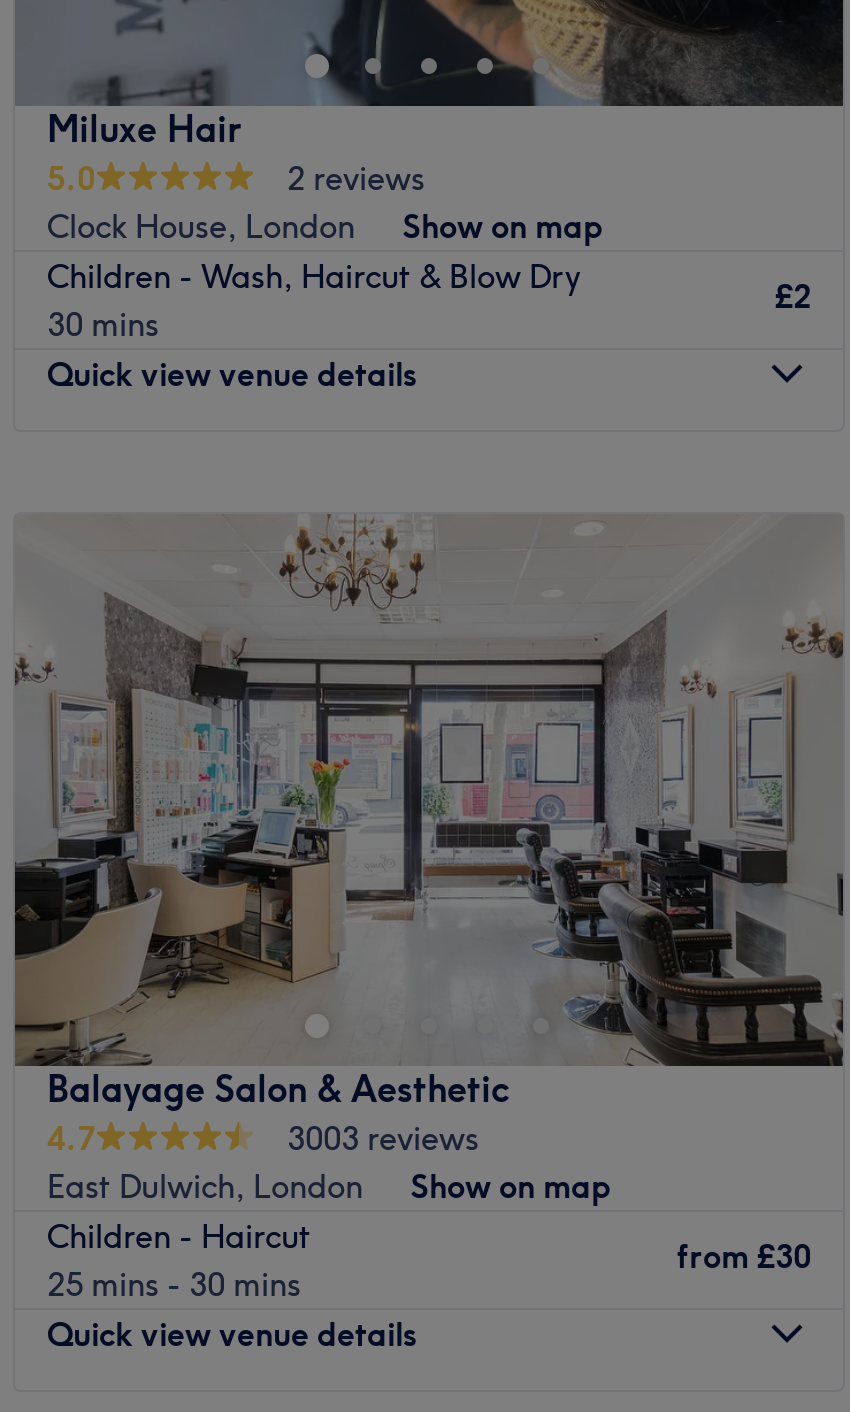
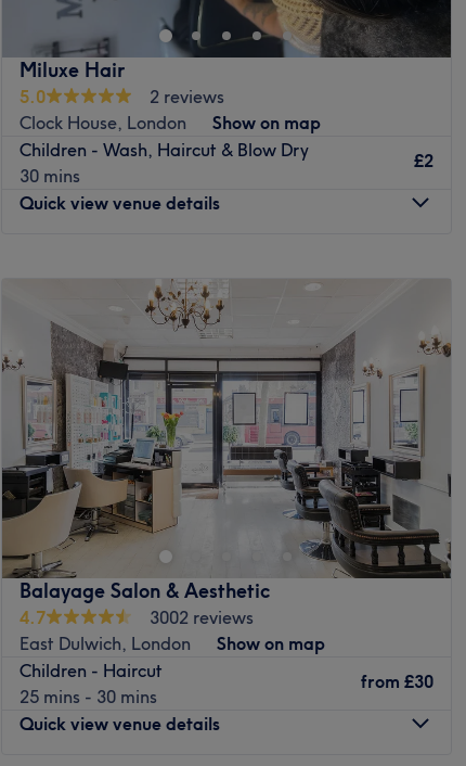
[287,1117,479,1157] 3003 reviews -> [150,606,254,628] 3002 reviews

